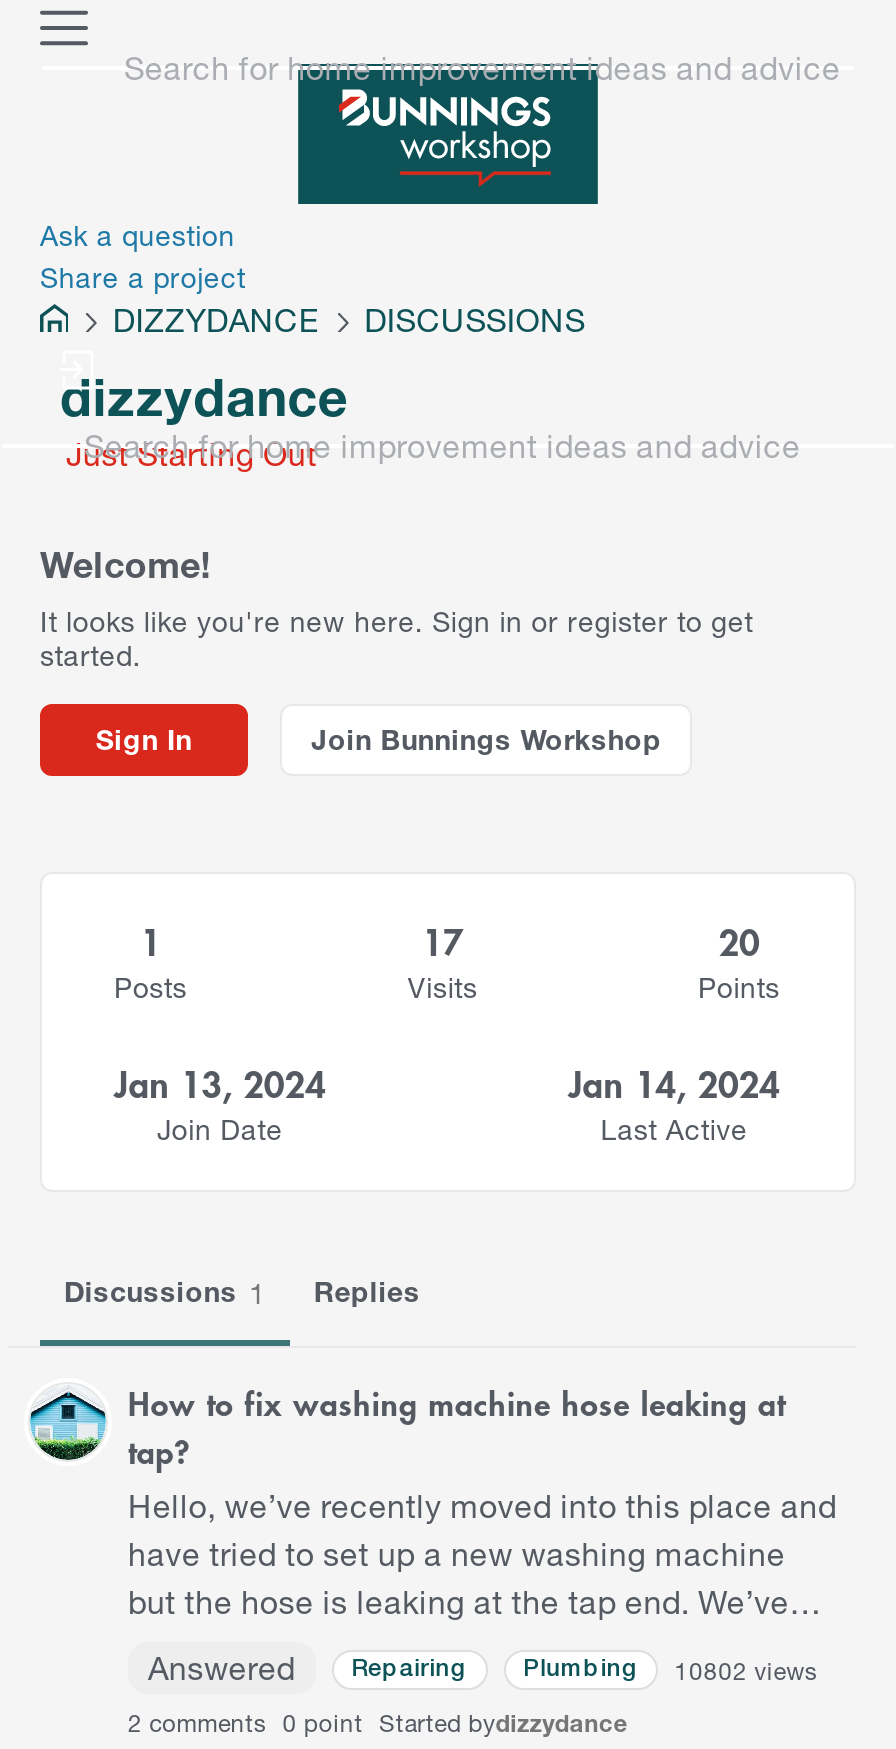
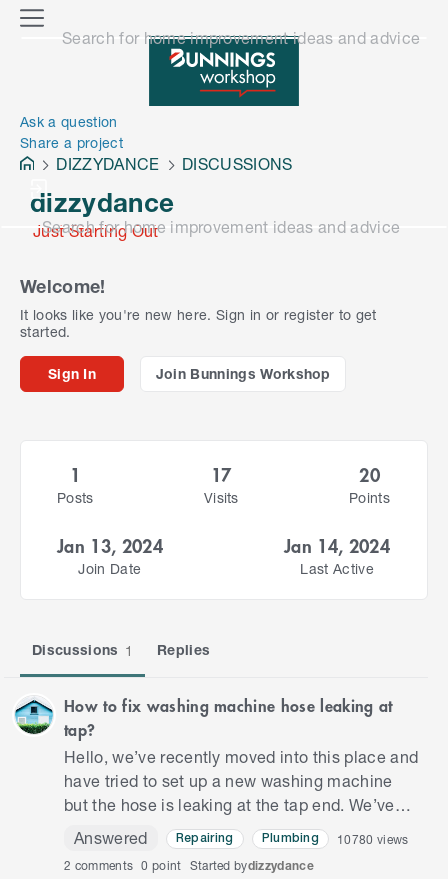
[523,1656,817,1686] Plumbing 10802 views -> [261,832,409,847] Plumbing 10780 views

